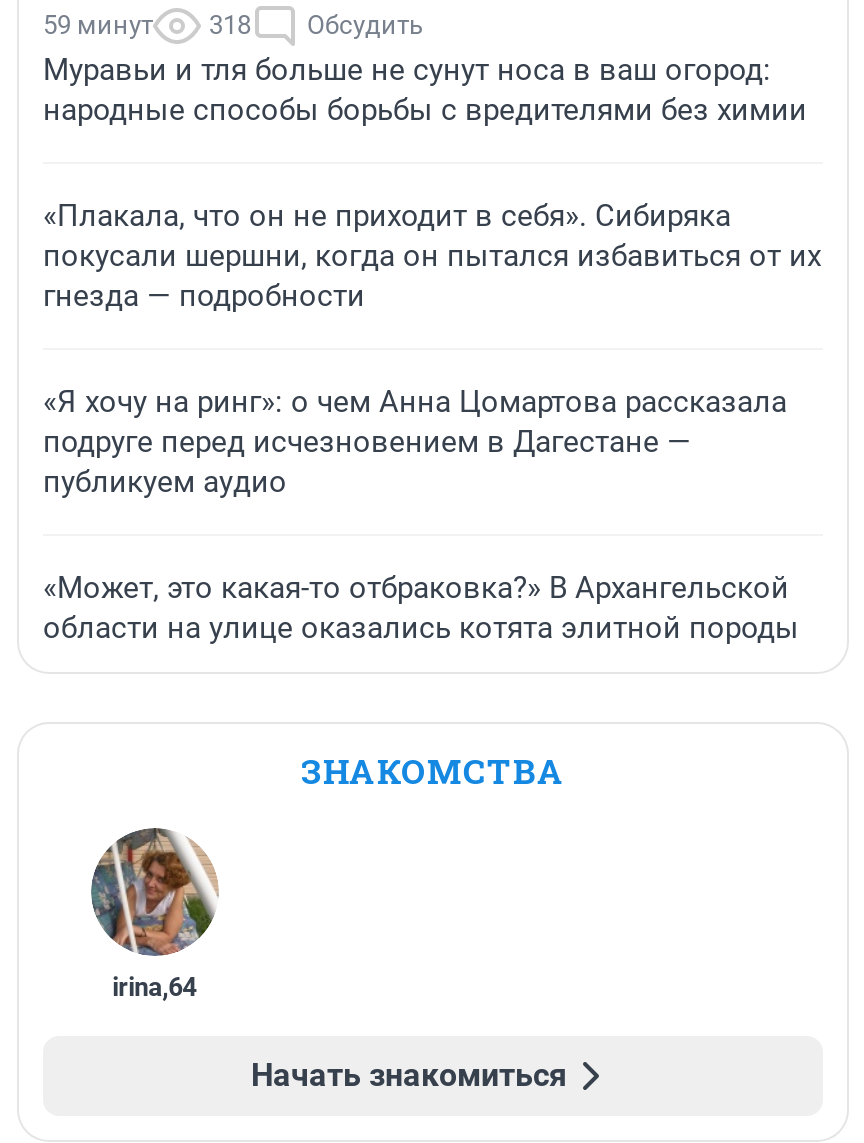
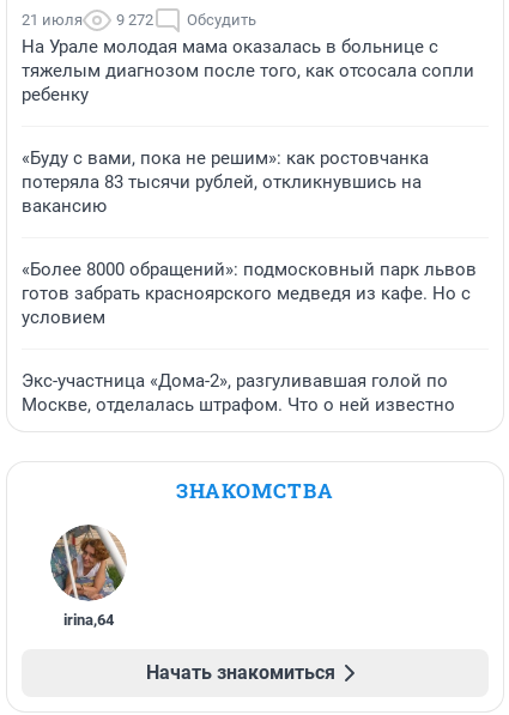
[43,10,251,40] 59 минут | 318 -> [22,11,153,29] 21 июля | 9 272
[43,52,807,128] Муравьи и тля больше не сунут носа в ваш огород: | народные способы борьбы с вредителями без химии -> [22,36,474,106] На Урале молодая мама оказалась в больнице с | тяжелым диагнозом после того, как отсосала сопли | ребенку
[43,198,821,314] «Плакала, что он не приходит в себя». Сибиряка | покусали шершни, когда он пытался избавиться от их | гнезда — подробности -> [22,147,429,217] «Буду с вами, пока не решим»: как ростовчанка | потеряла 83 тысячи рублей, откликнувшись на | вакансию
[43,384,787,500] «Я хочу на ринг»: о чем Анна Цомартова рассказала | подруге перед исчезновением в Дагестане — | публикуем аудио -> [22,259,477,328] «Более 8000 обращений»: подмосковный парк львов | готов забрать красноярского медведя из кафе. Но с | условием
[43,570,799,646] «Может, это какая-то отбраковка?» В Архангельской | области на улице оказались котята элитной породы -> [22,370,455,416] Экс-участница «Дома-2», разгуливавшая голой по | Москве, отделалась штрафом. Что о ней известно

